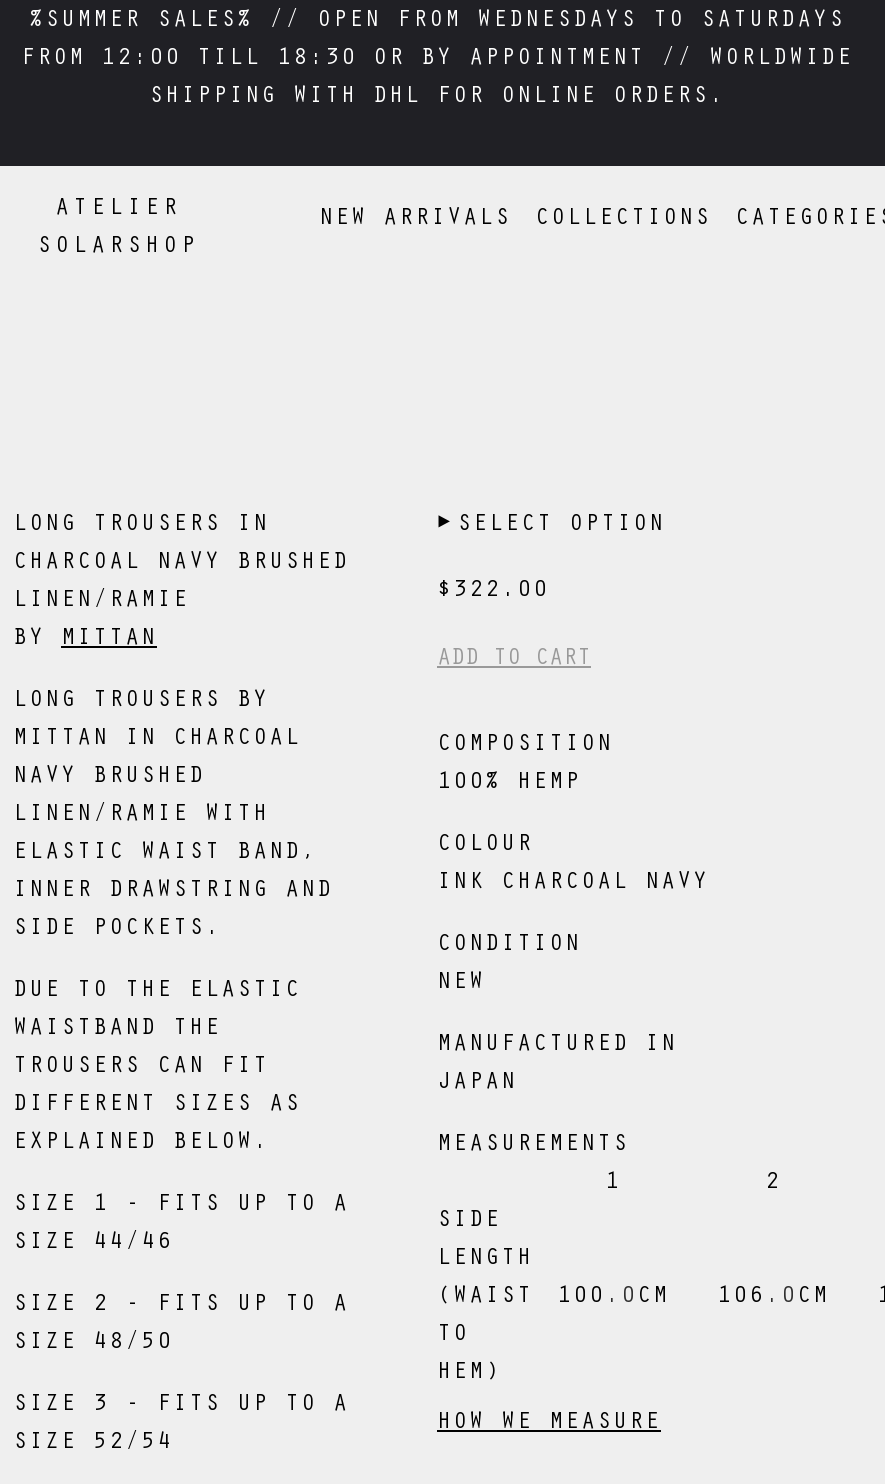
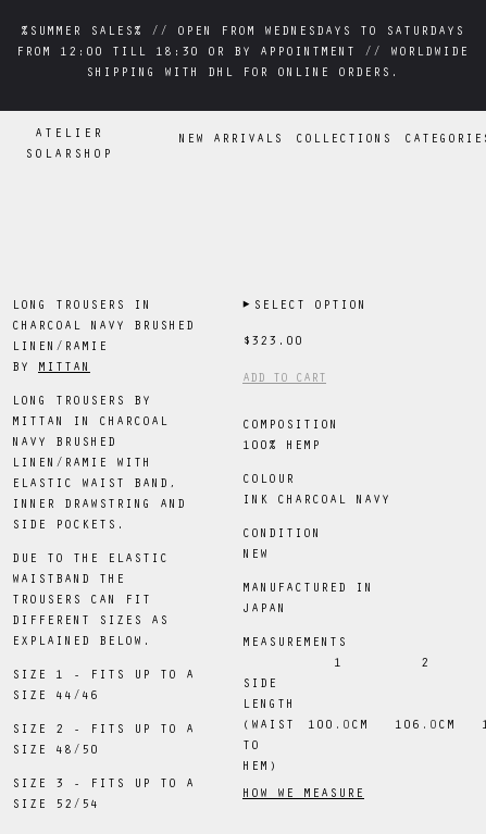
[437,580,549,604] $322.00 -> [242,336,303,349] $323.00

